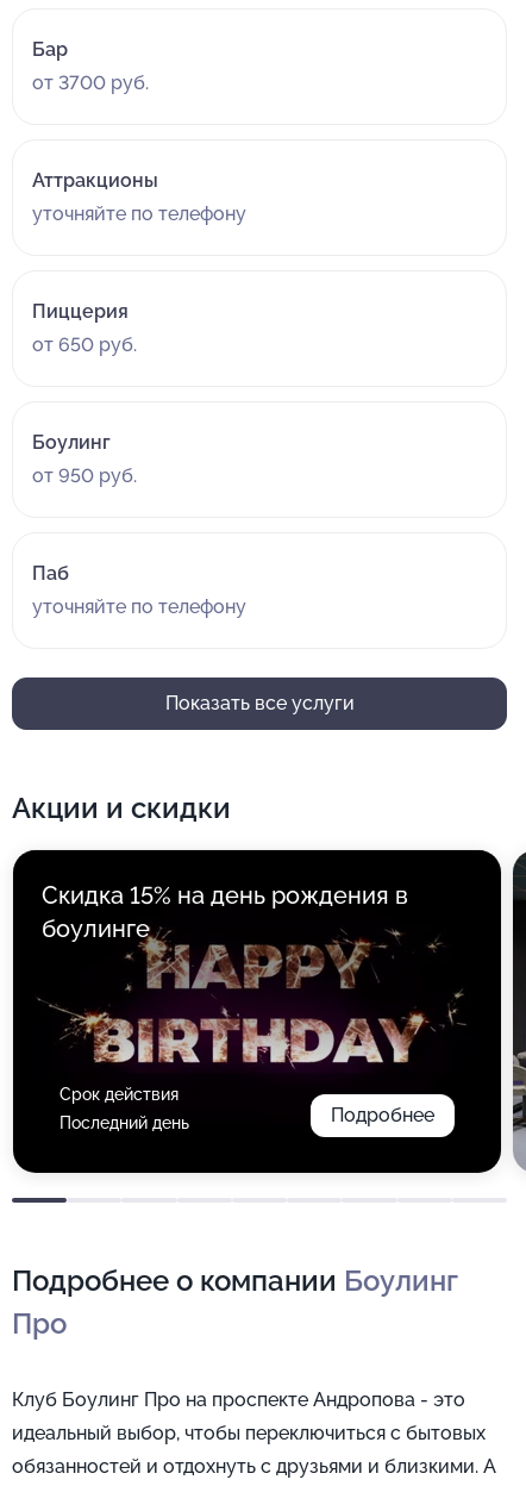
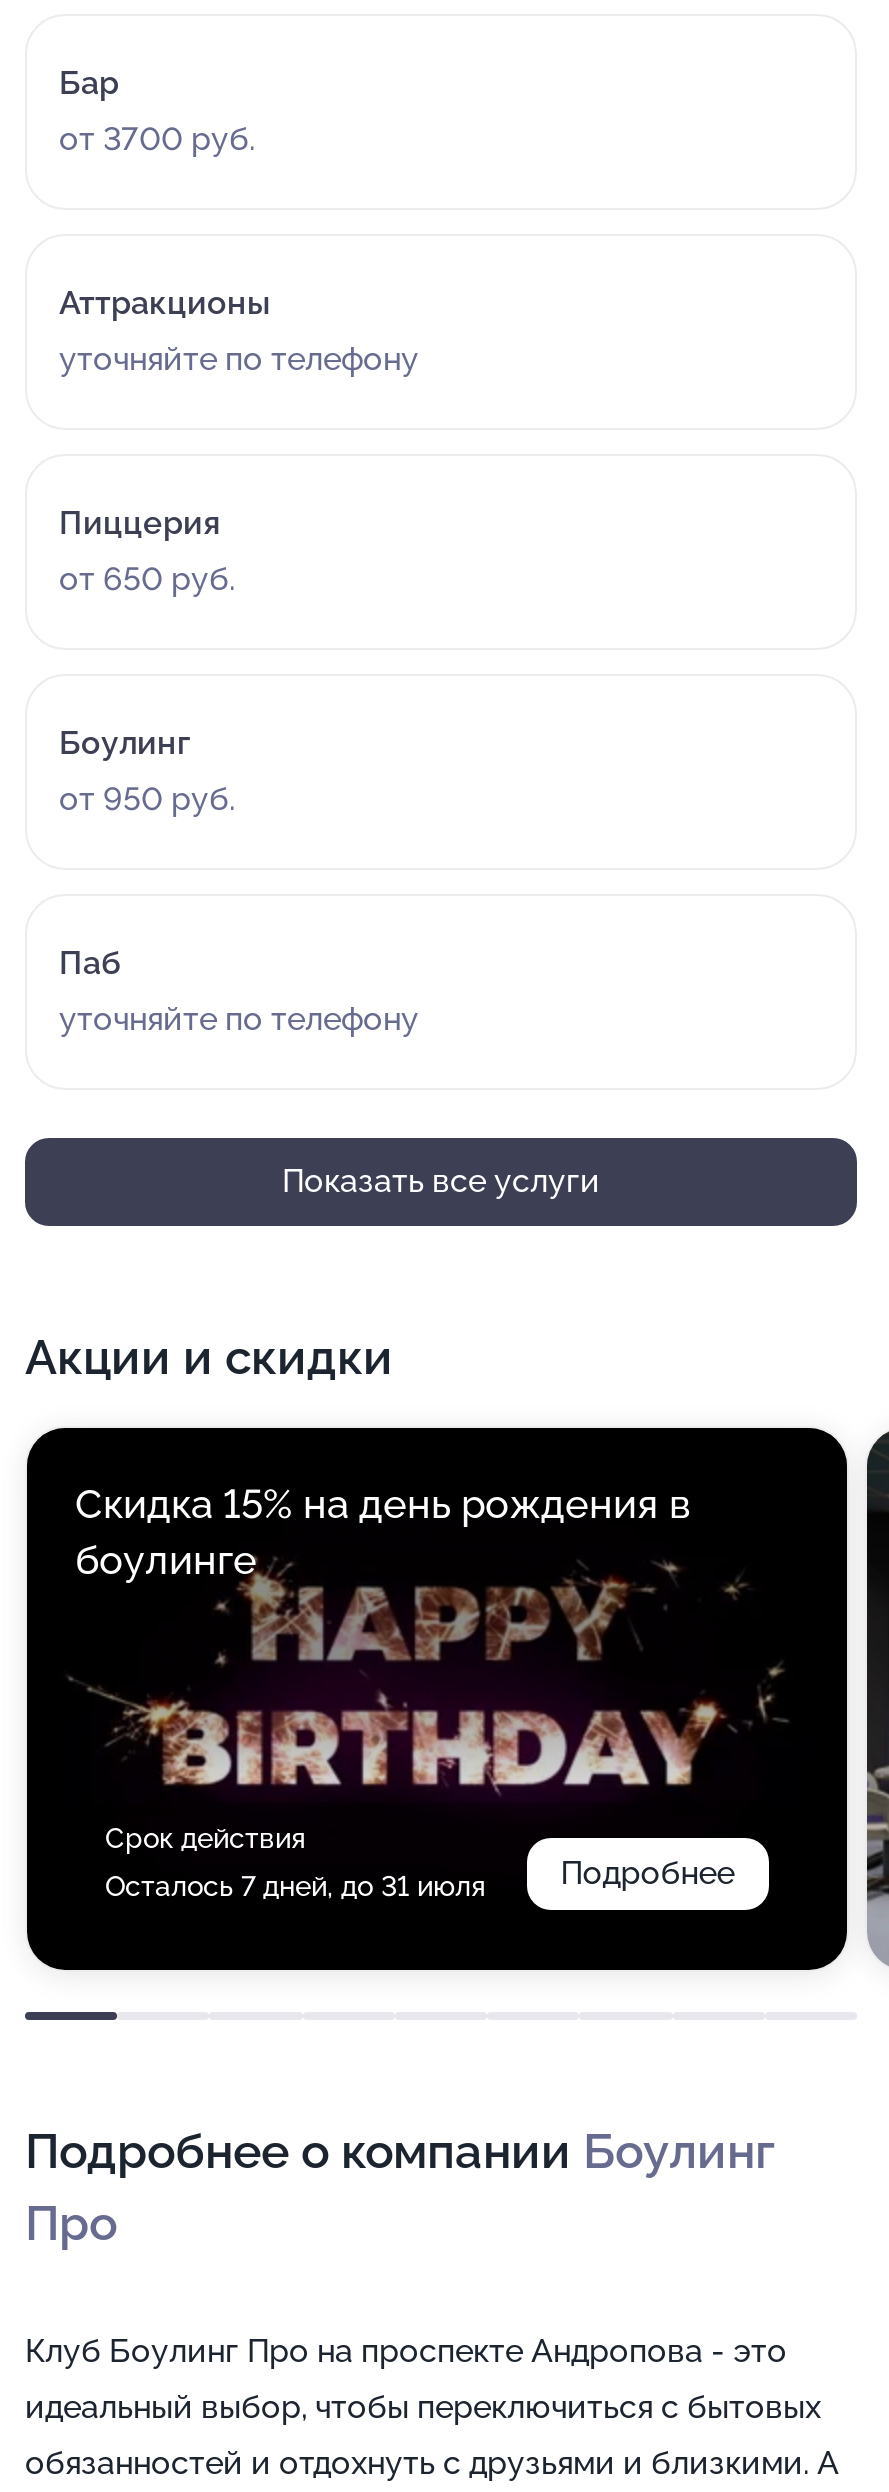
[60,1113,189,1132] Последний день -> [105,1870,485,1902] Осталось 7 дней, до 31 июля

